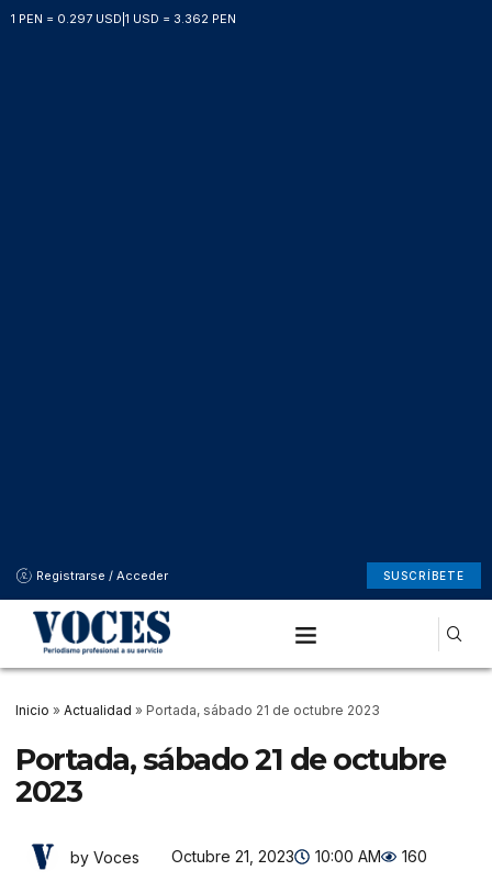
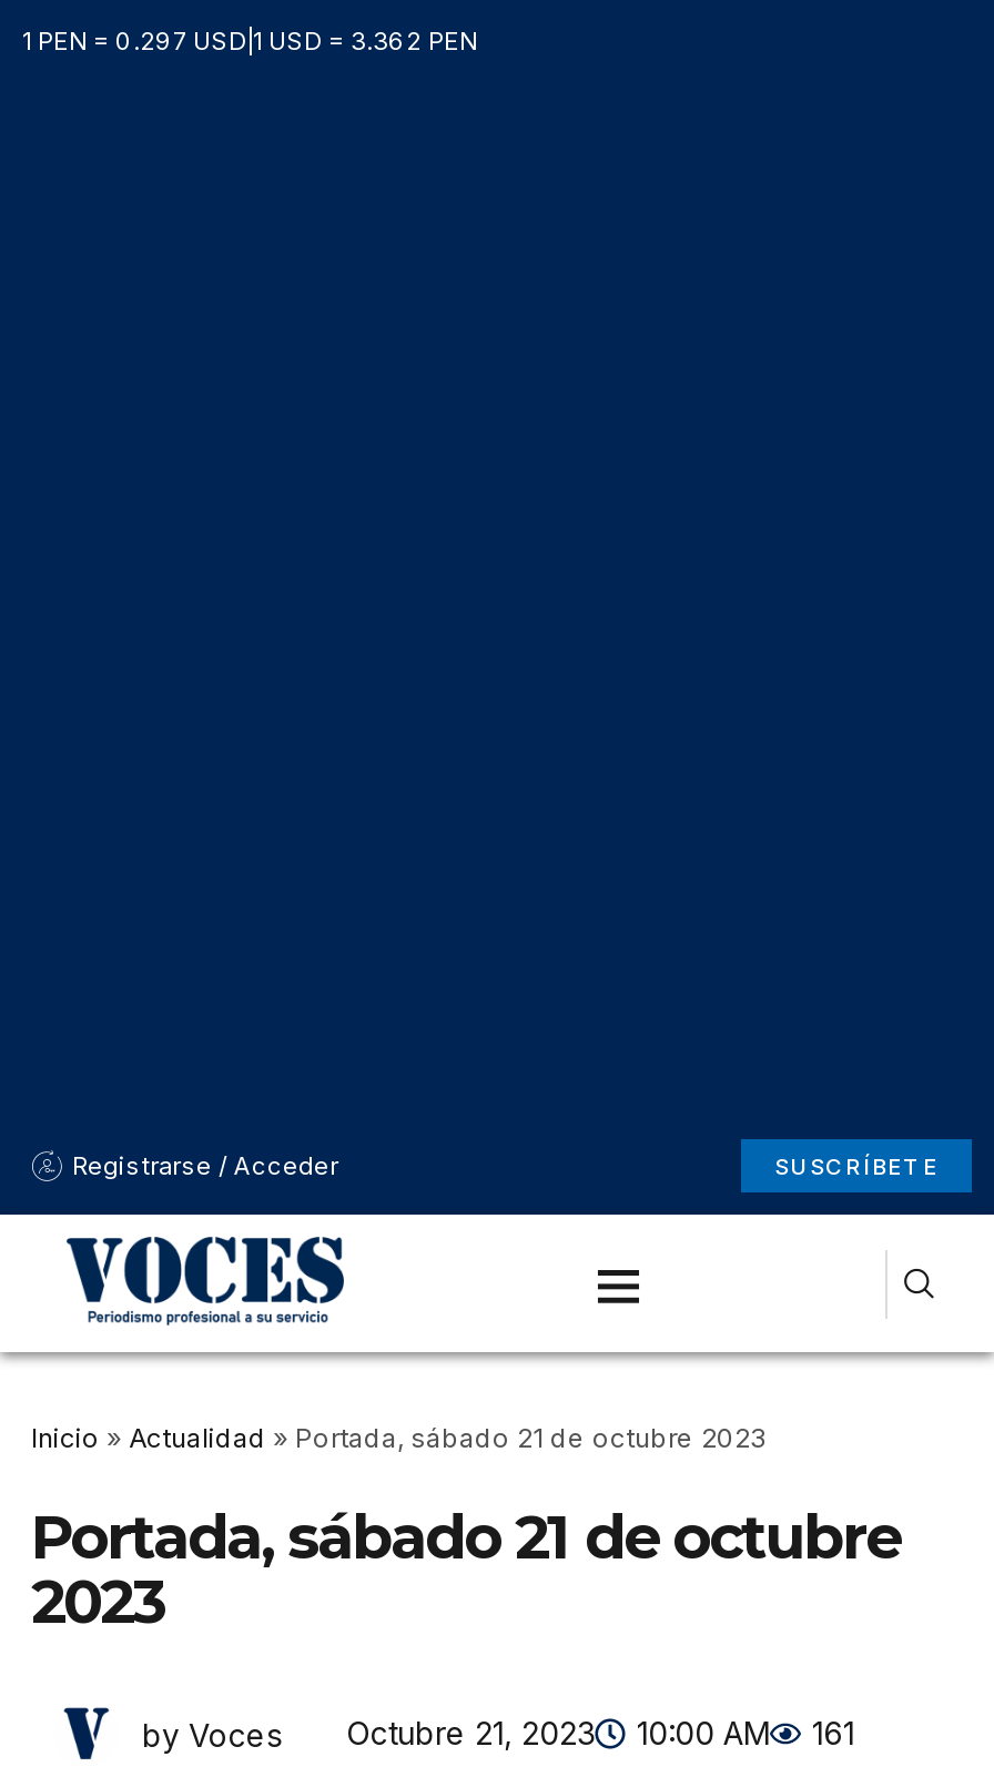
[70,847,427,866] by Voces Octubre 21, 2023 10:00 AM 160 -> [142,1714,854,1753] by Voces Octubre 21, 2023 10:00 AM 161

